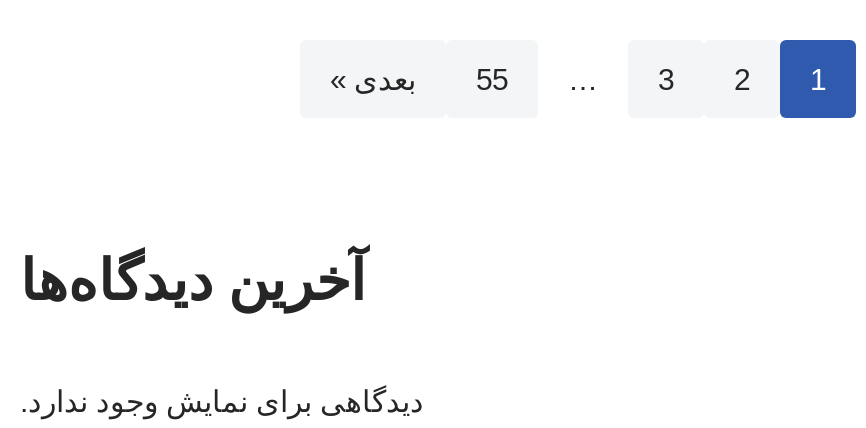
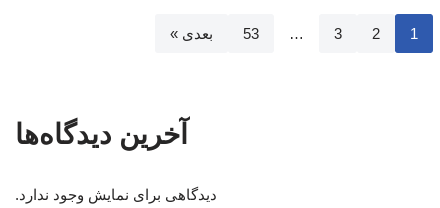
[476,62,508,96] 55 -> [243,25,259,42] 53

